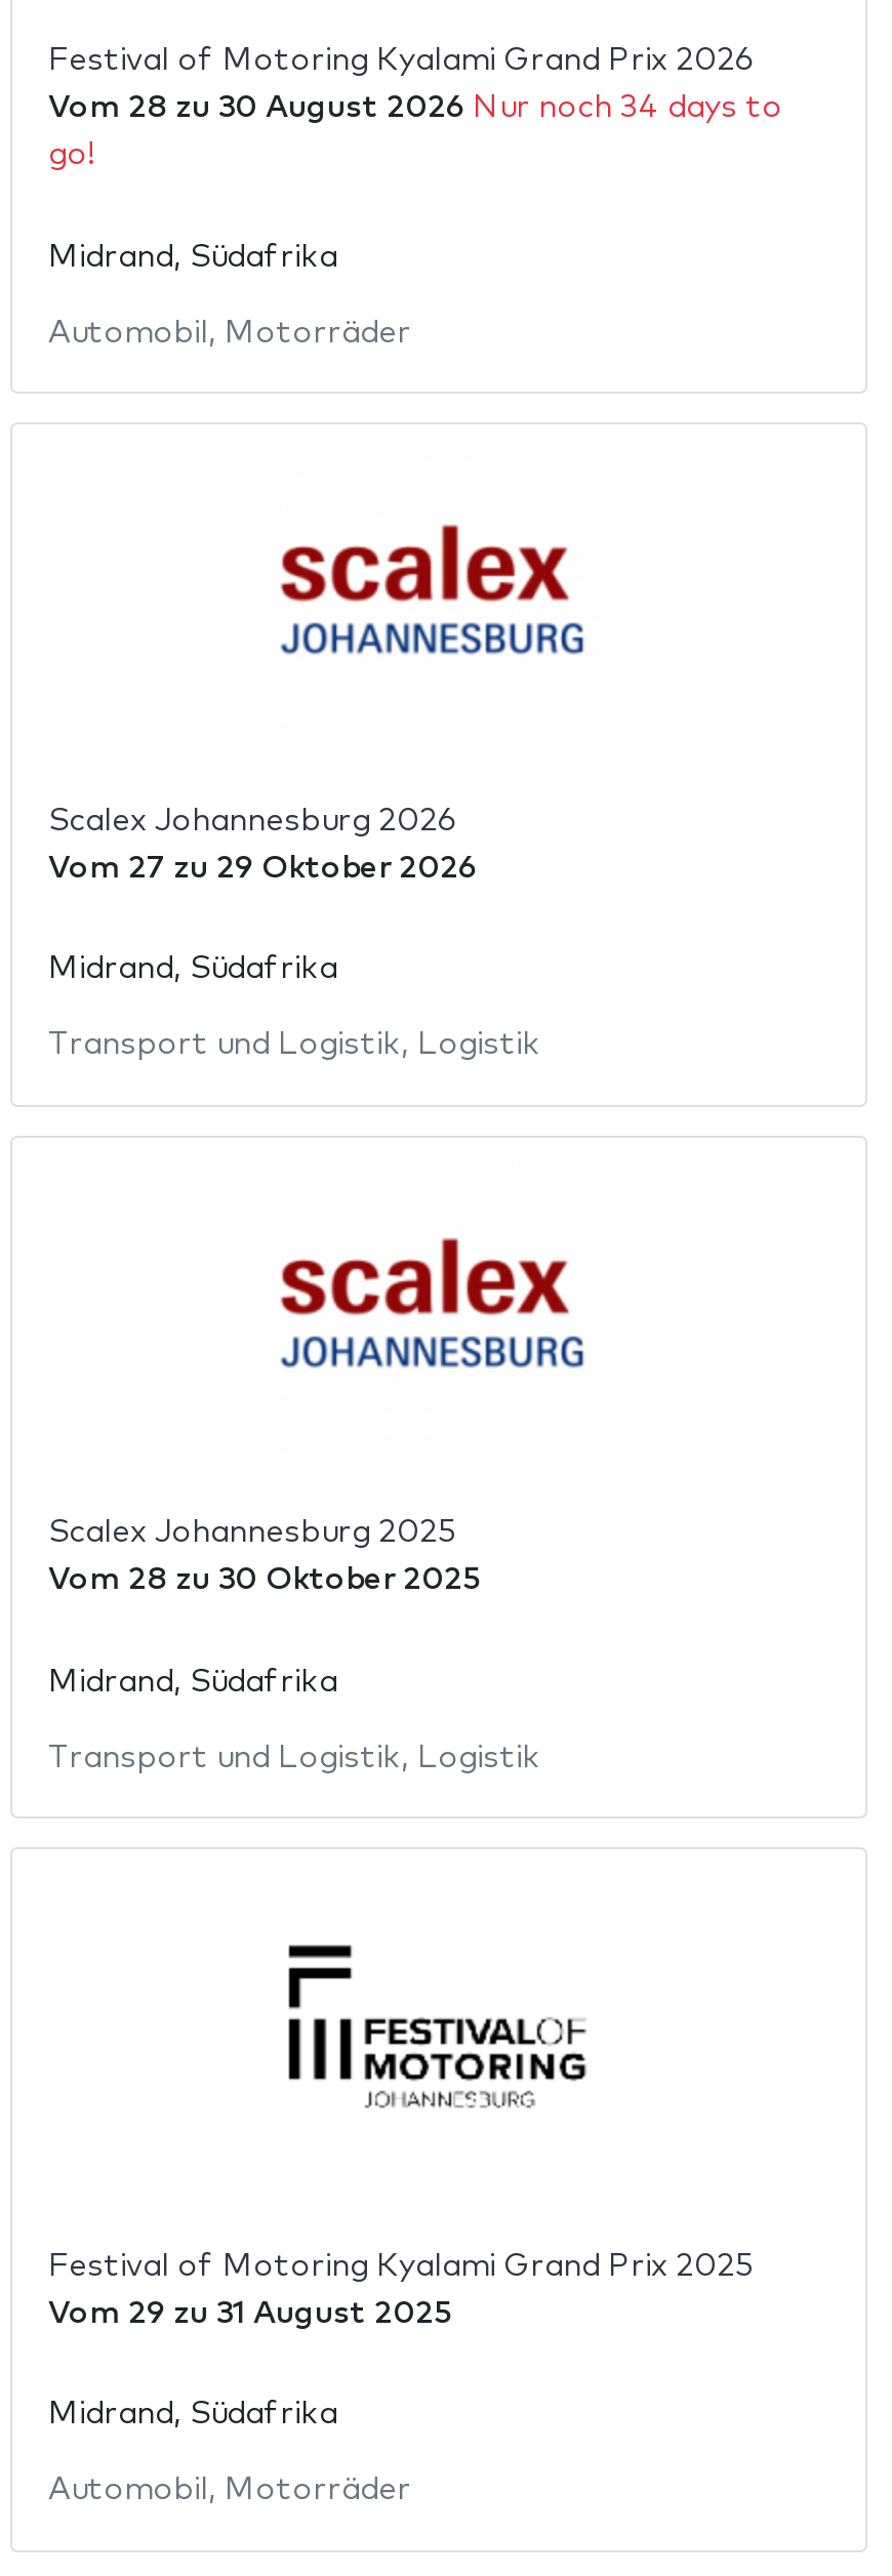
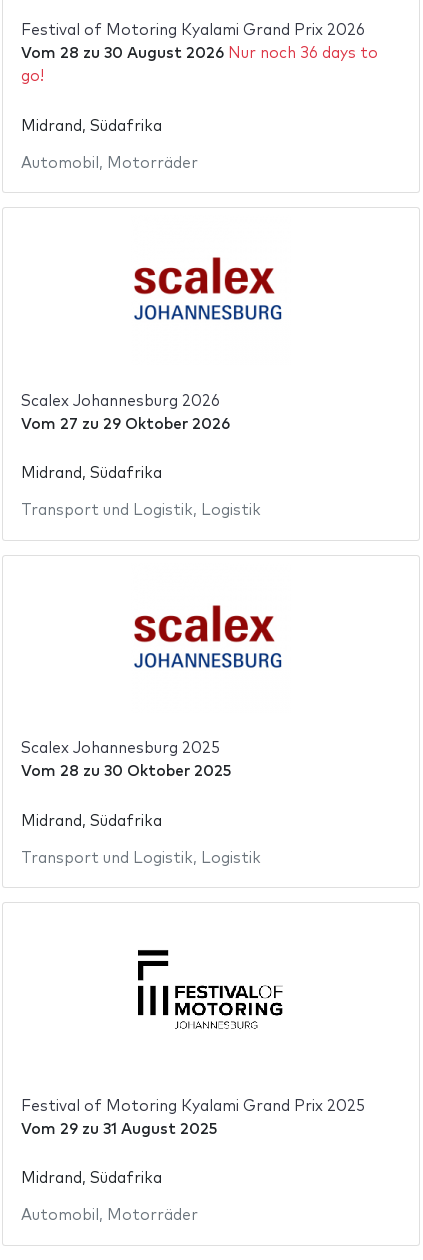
[48,93,782,123] Vom 28 zu 30 August 2026 Nur noch 34 days to -> [20,46,377,61] Vom 28 zu 30 August 2026 Nur noch 36 days to

